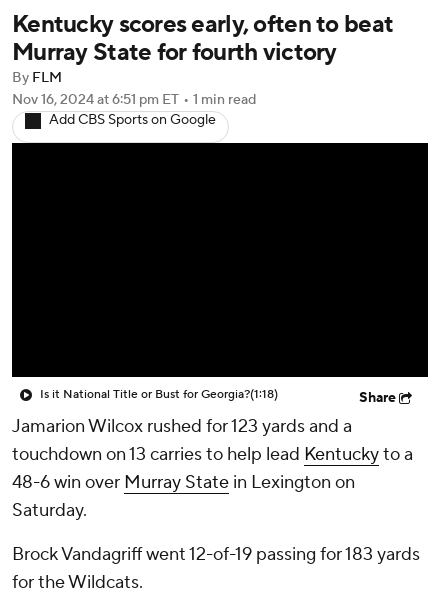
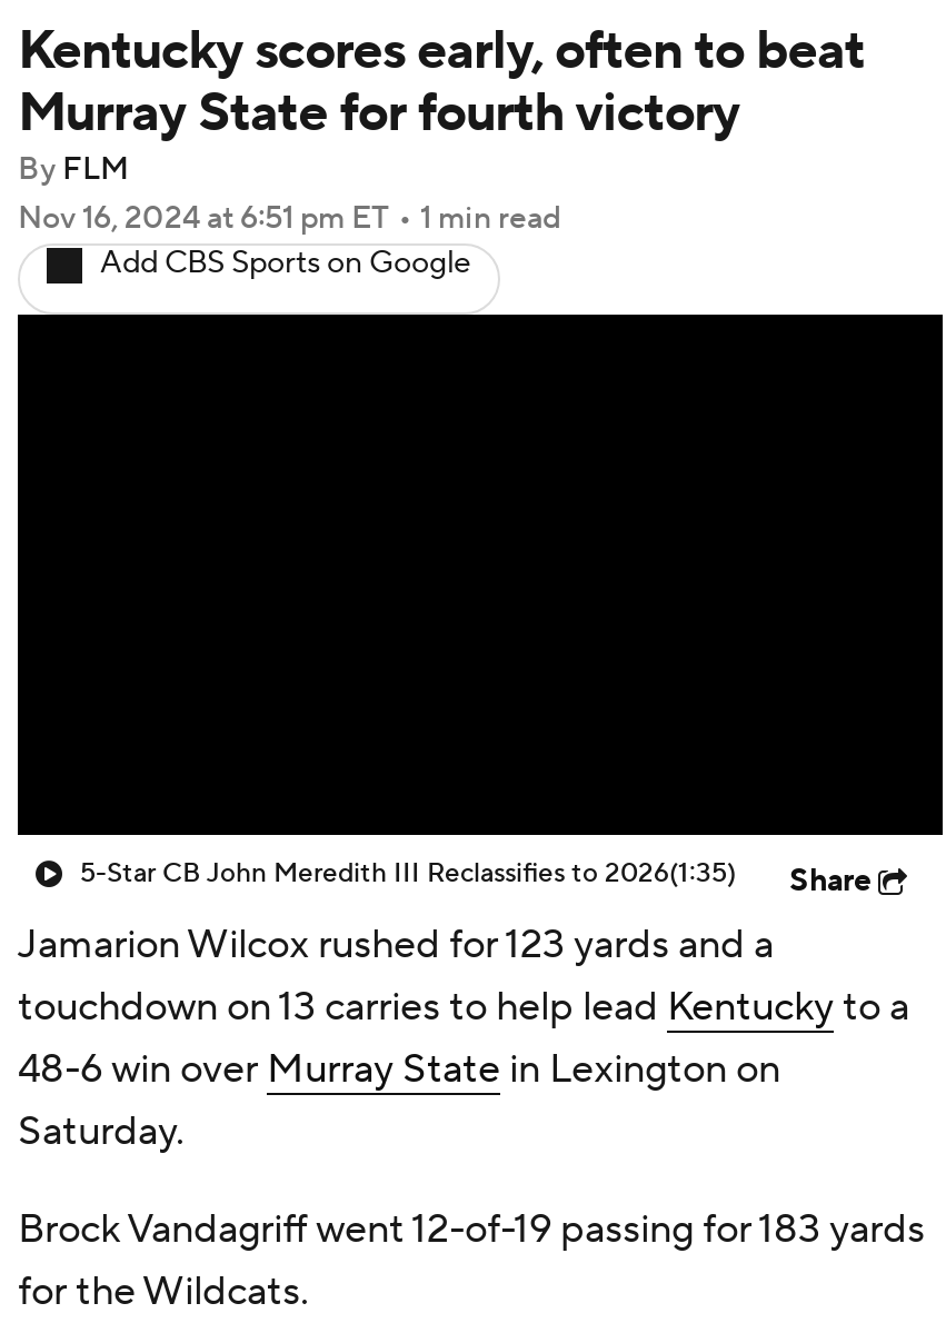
[40,387,278,402] Is it National Title or Bust for Georgia?(1:18) -> [80,857,736,891] 5-Star CB John Meredith III Reclassifies to 2026(1:35)

